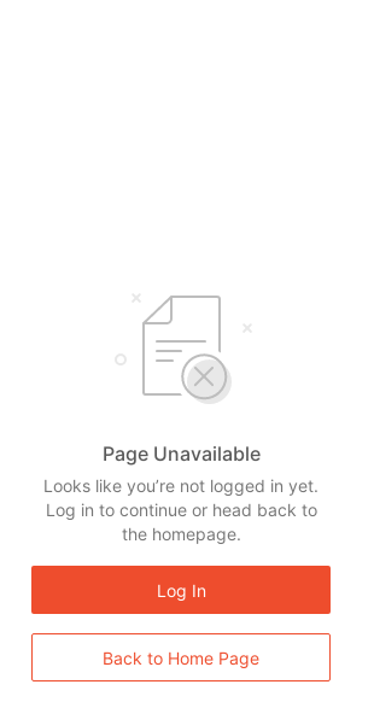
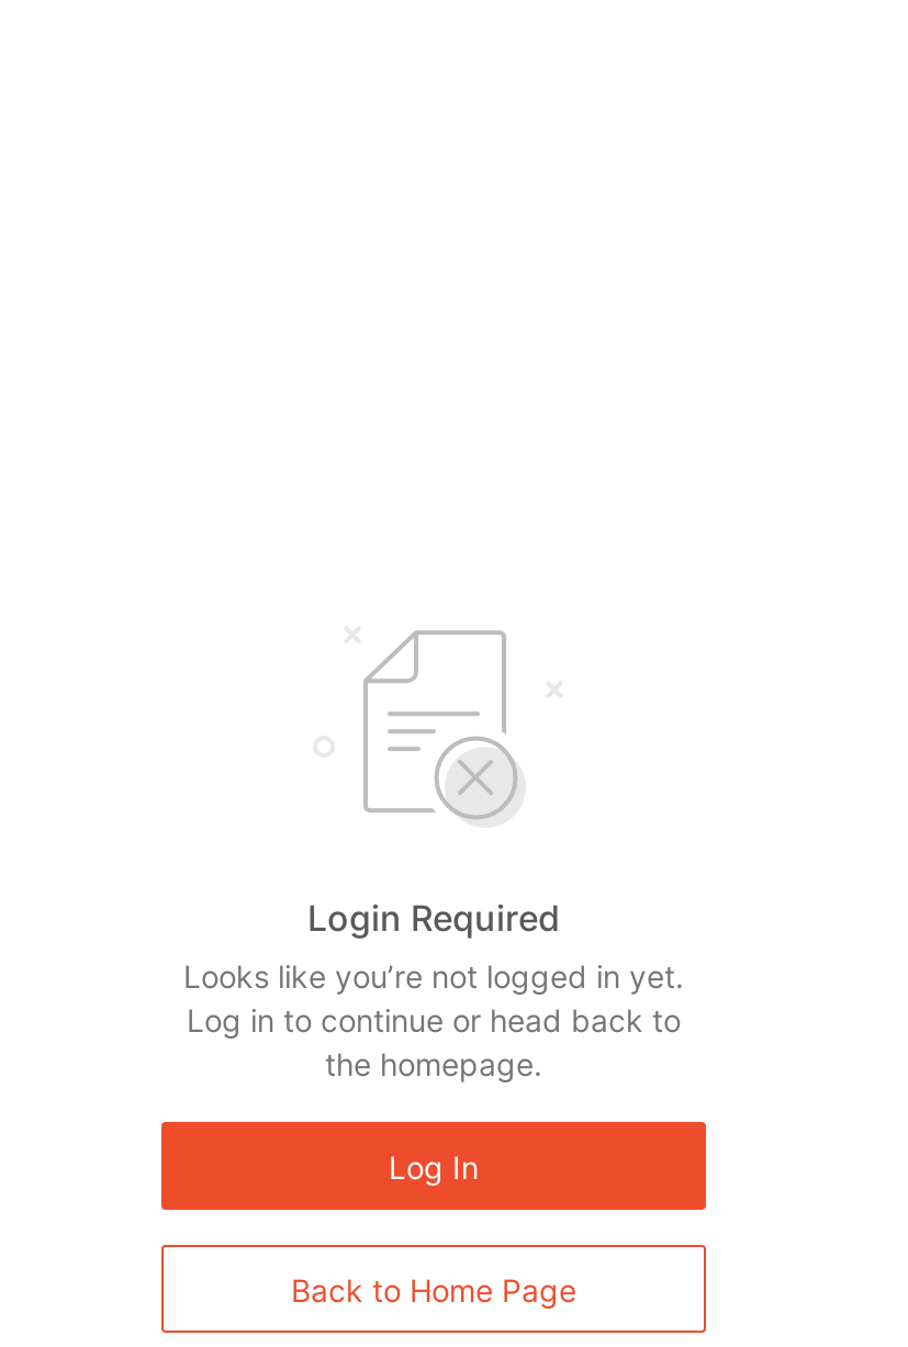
[102,441,260,466] Page Unavailable -> [307,896,560,940] Login Required

